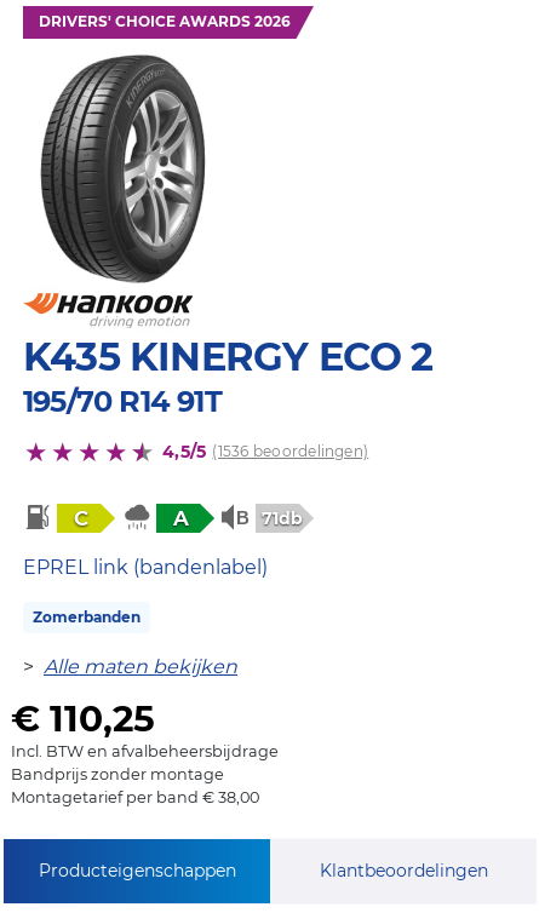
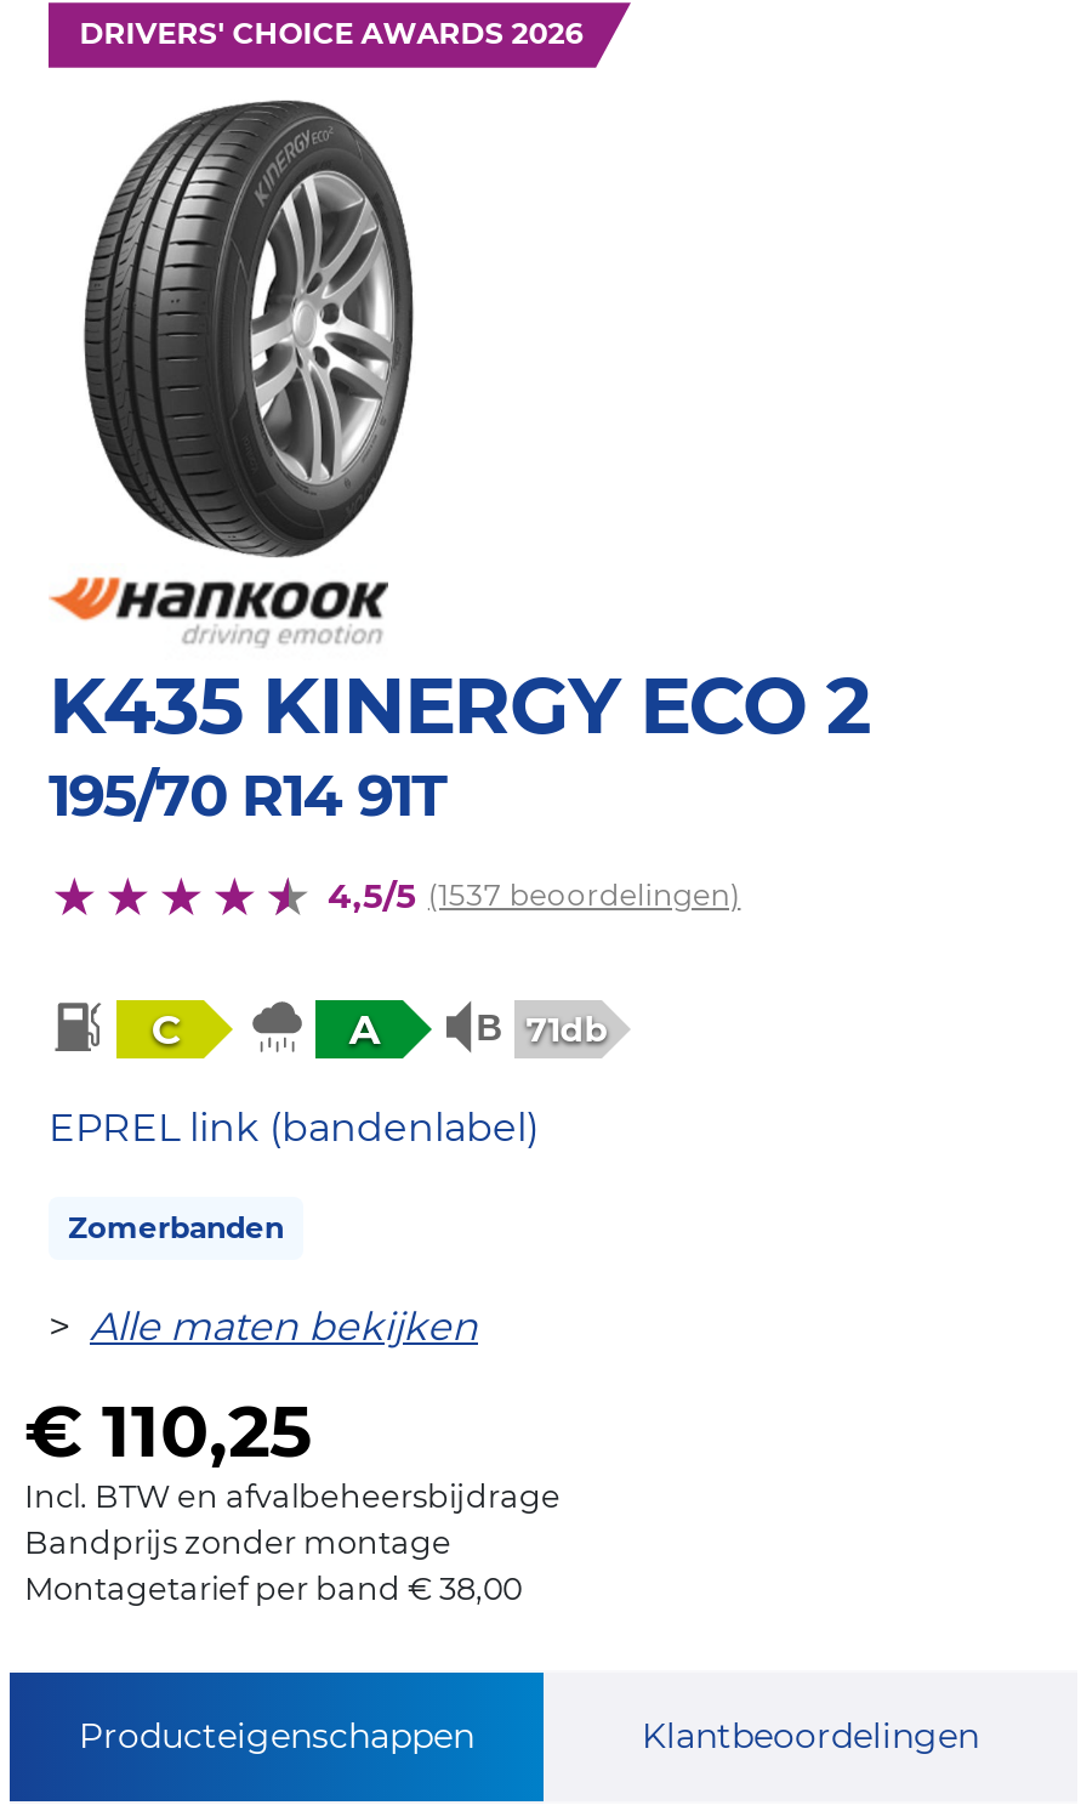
[162,441,368,463] 4,5/5 (1536 beoordelingen) -> [328,875,741,919] 4,5/5 (1537 beoordelingen)

